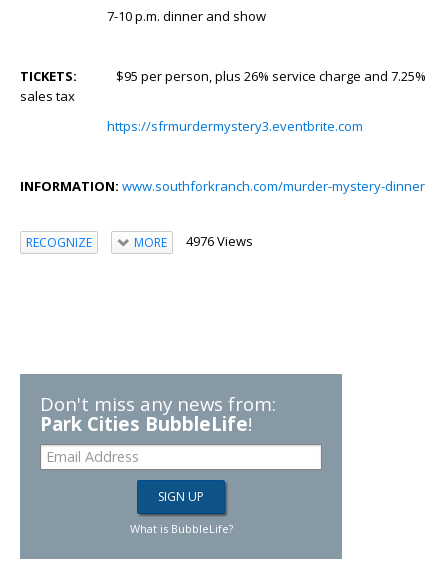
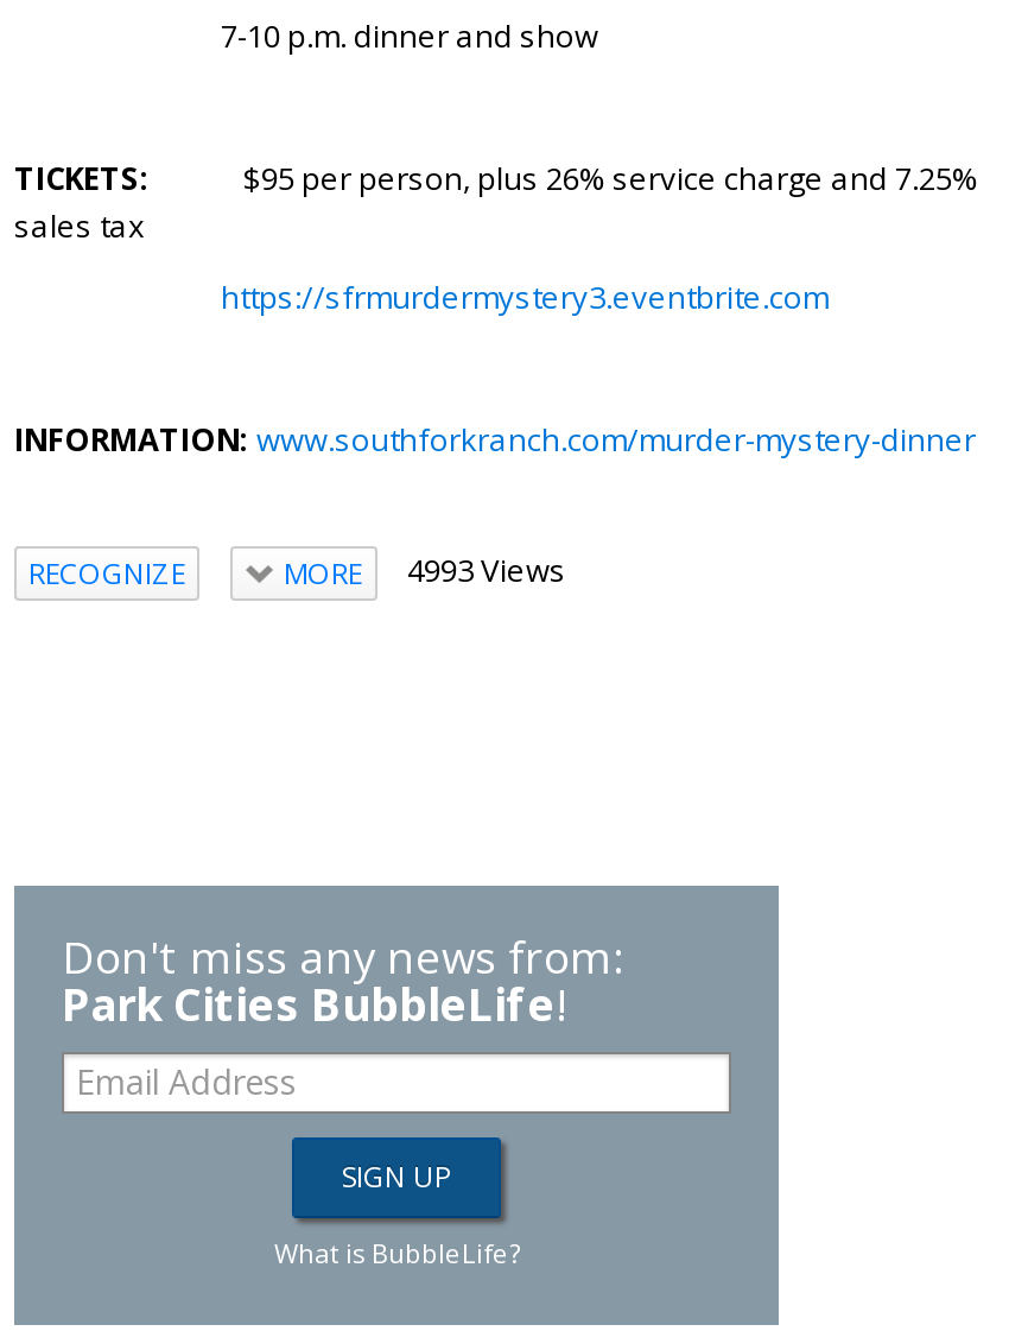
[133,232,252,251] MORE 4976 Views -> [284,549,566,594] MORE 4993 Views

